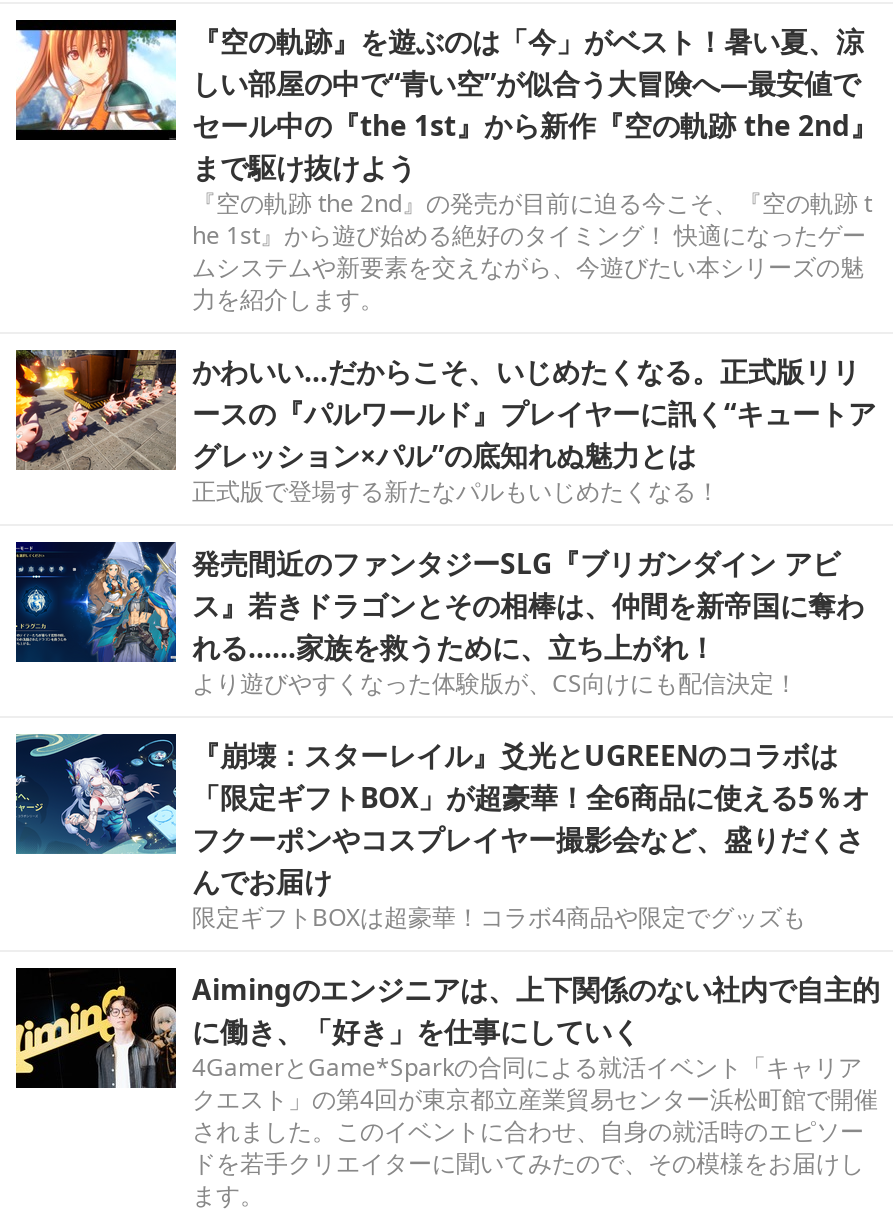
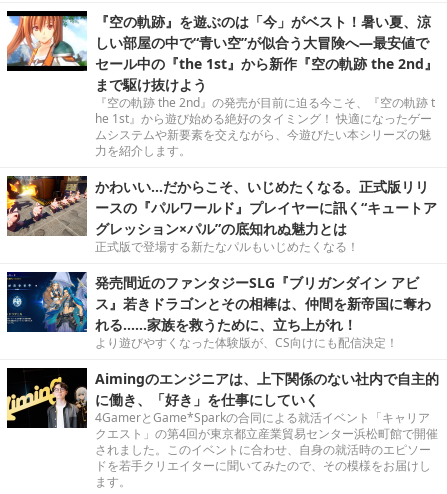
[14,732,870,933] [image] | 『崩壊：スターレイル』爻光とUGREENのコラボは | 「限定ギフトBOX」が超豪華！全6商品に使える5％オ | フクーポンやコスプレイヤー撮影会など、盛りだくさ | んでお届け | 限定ギフトBOXは超豪華！コラボ4商品や限定でグッズも -> none

